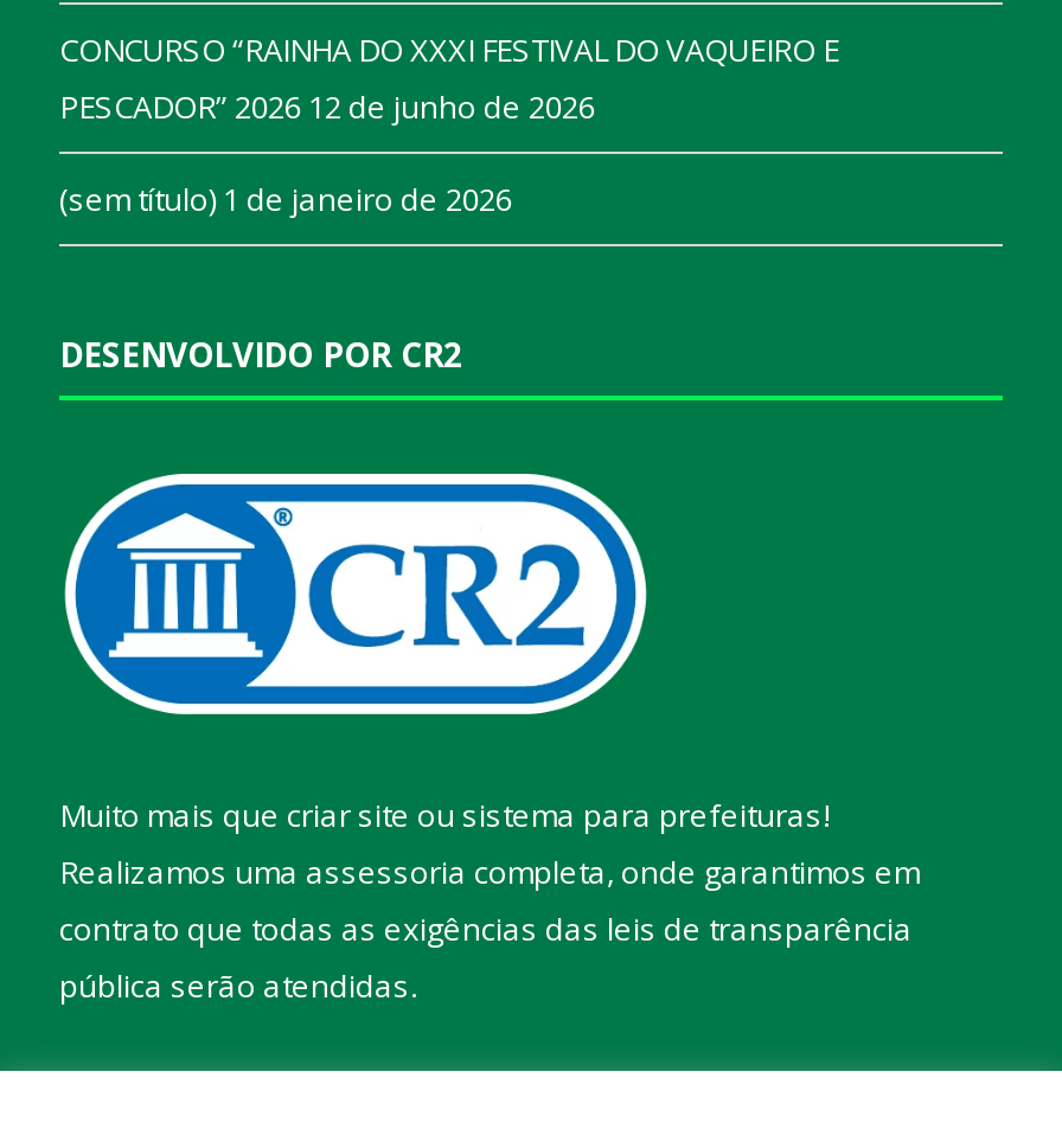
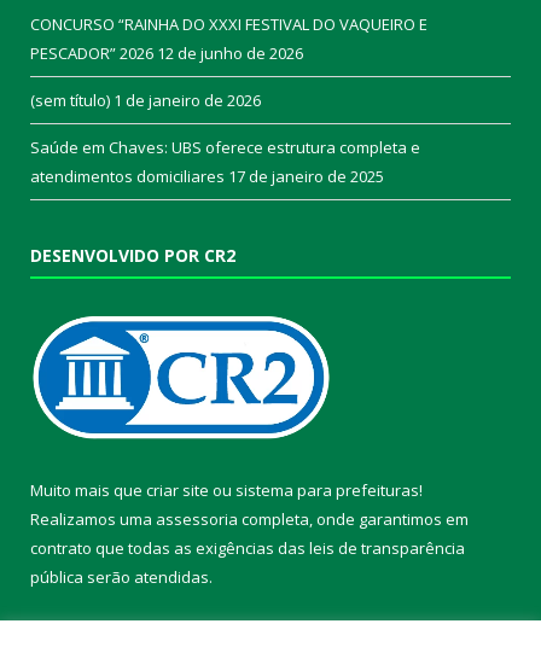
none -> [30,136,420,187] Saúde em Chaves: UBS oferece estrutura completa e | atendimentos domiciliares 17 de janeiro de 2025

